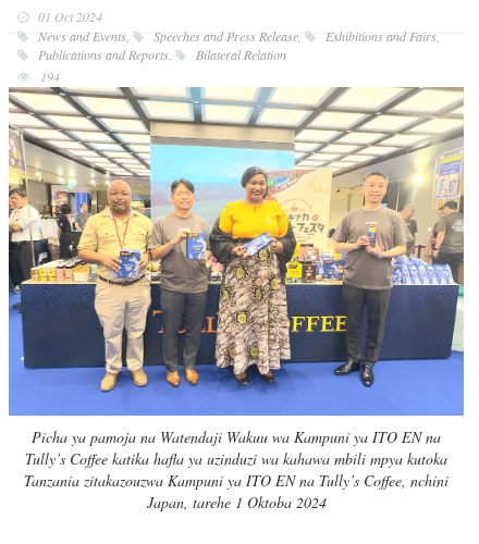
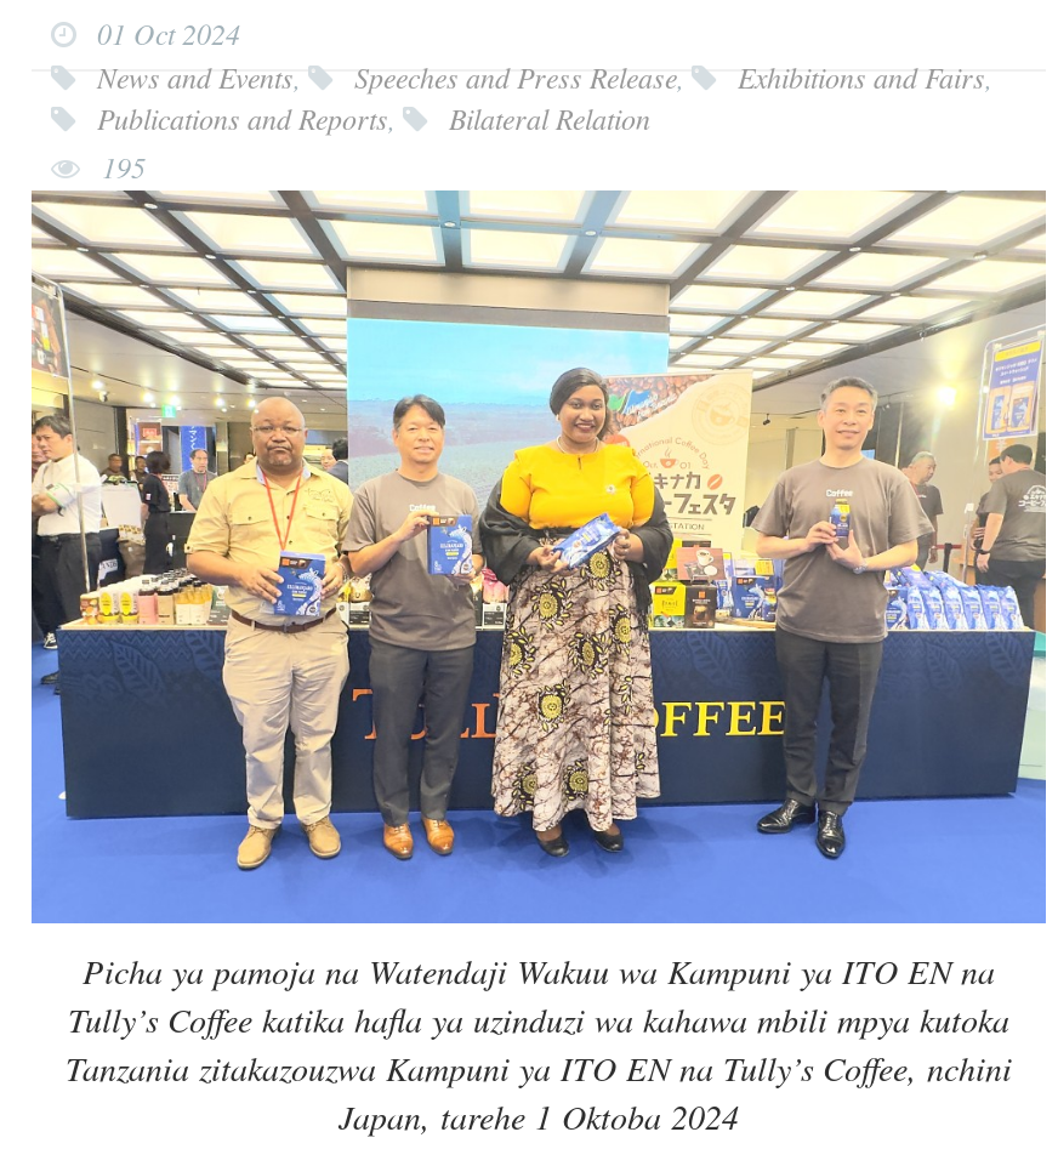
[40,67,60,84] 194 -> [102,146,146,185] 195

